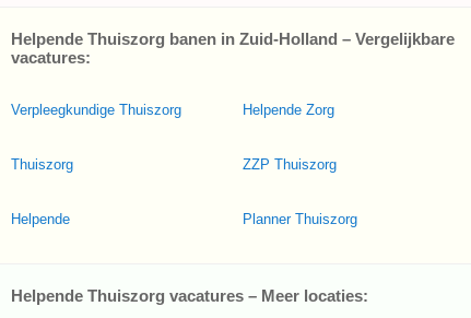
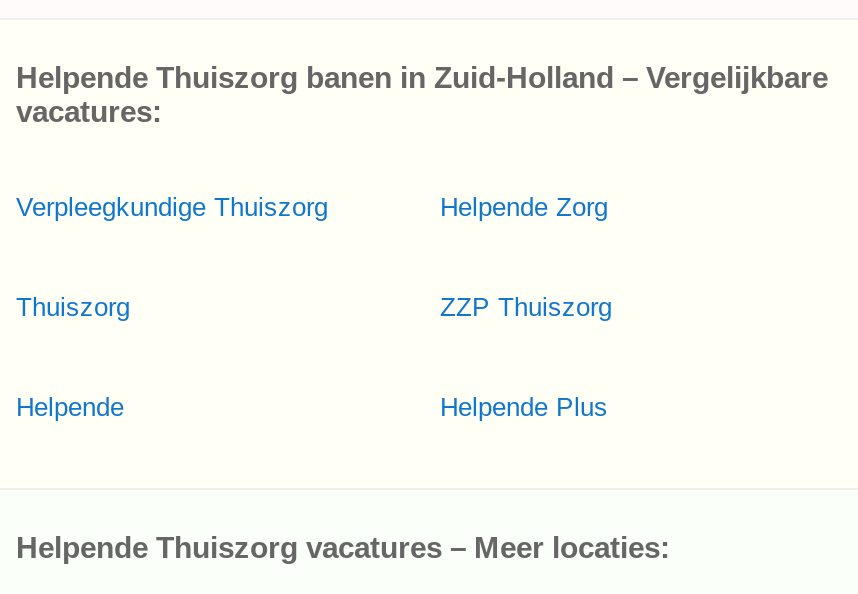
[243,211,357,227] Planner Thuiszorg -> [440,392,608,422] Helpende Plus

